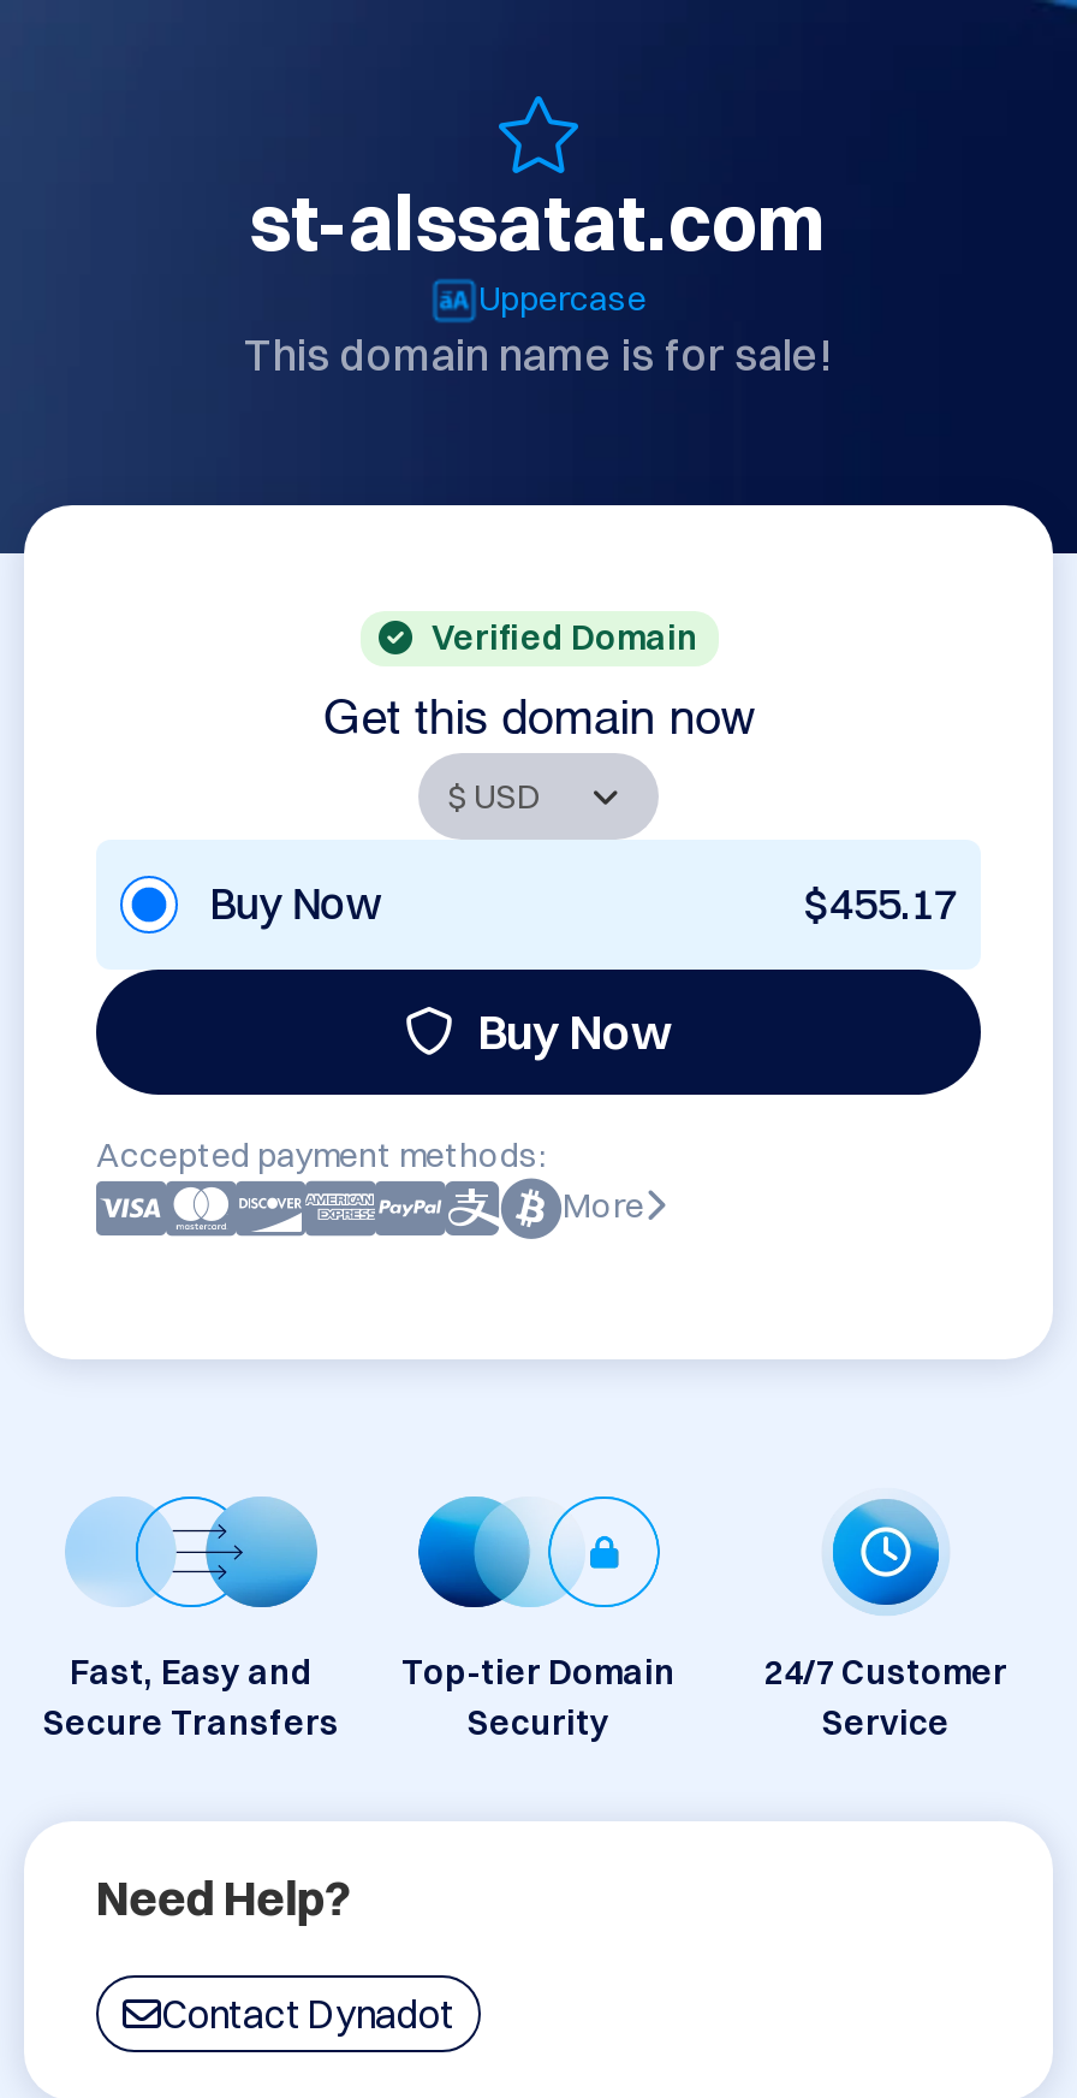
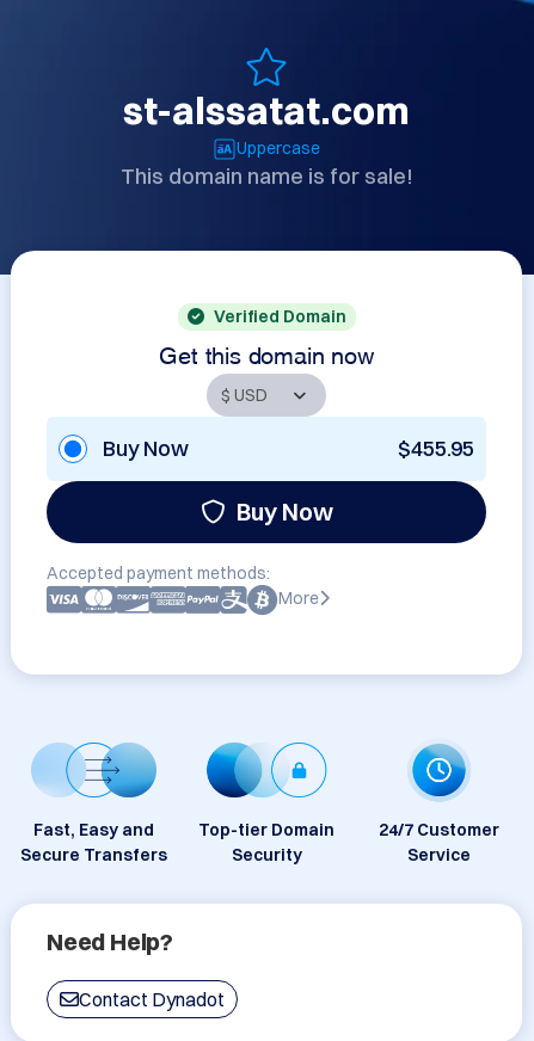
[803,876,957,931] $455.17 -> [398,435,474,462] $455.95

